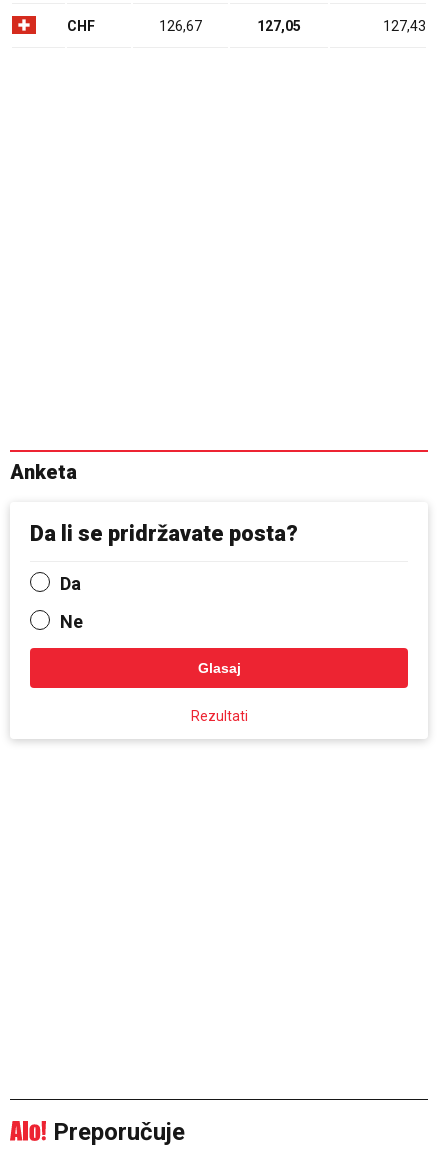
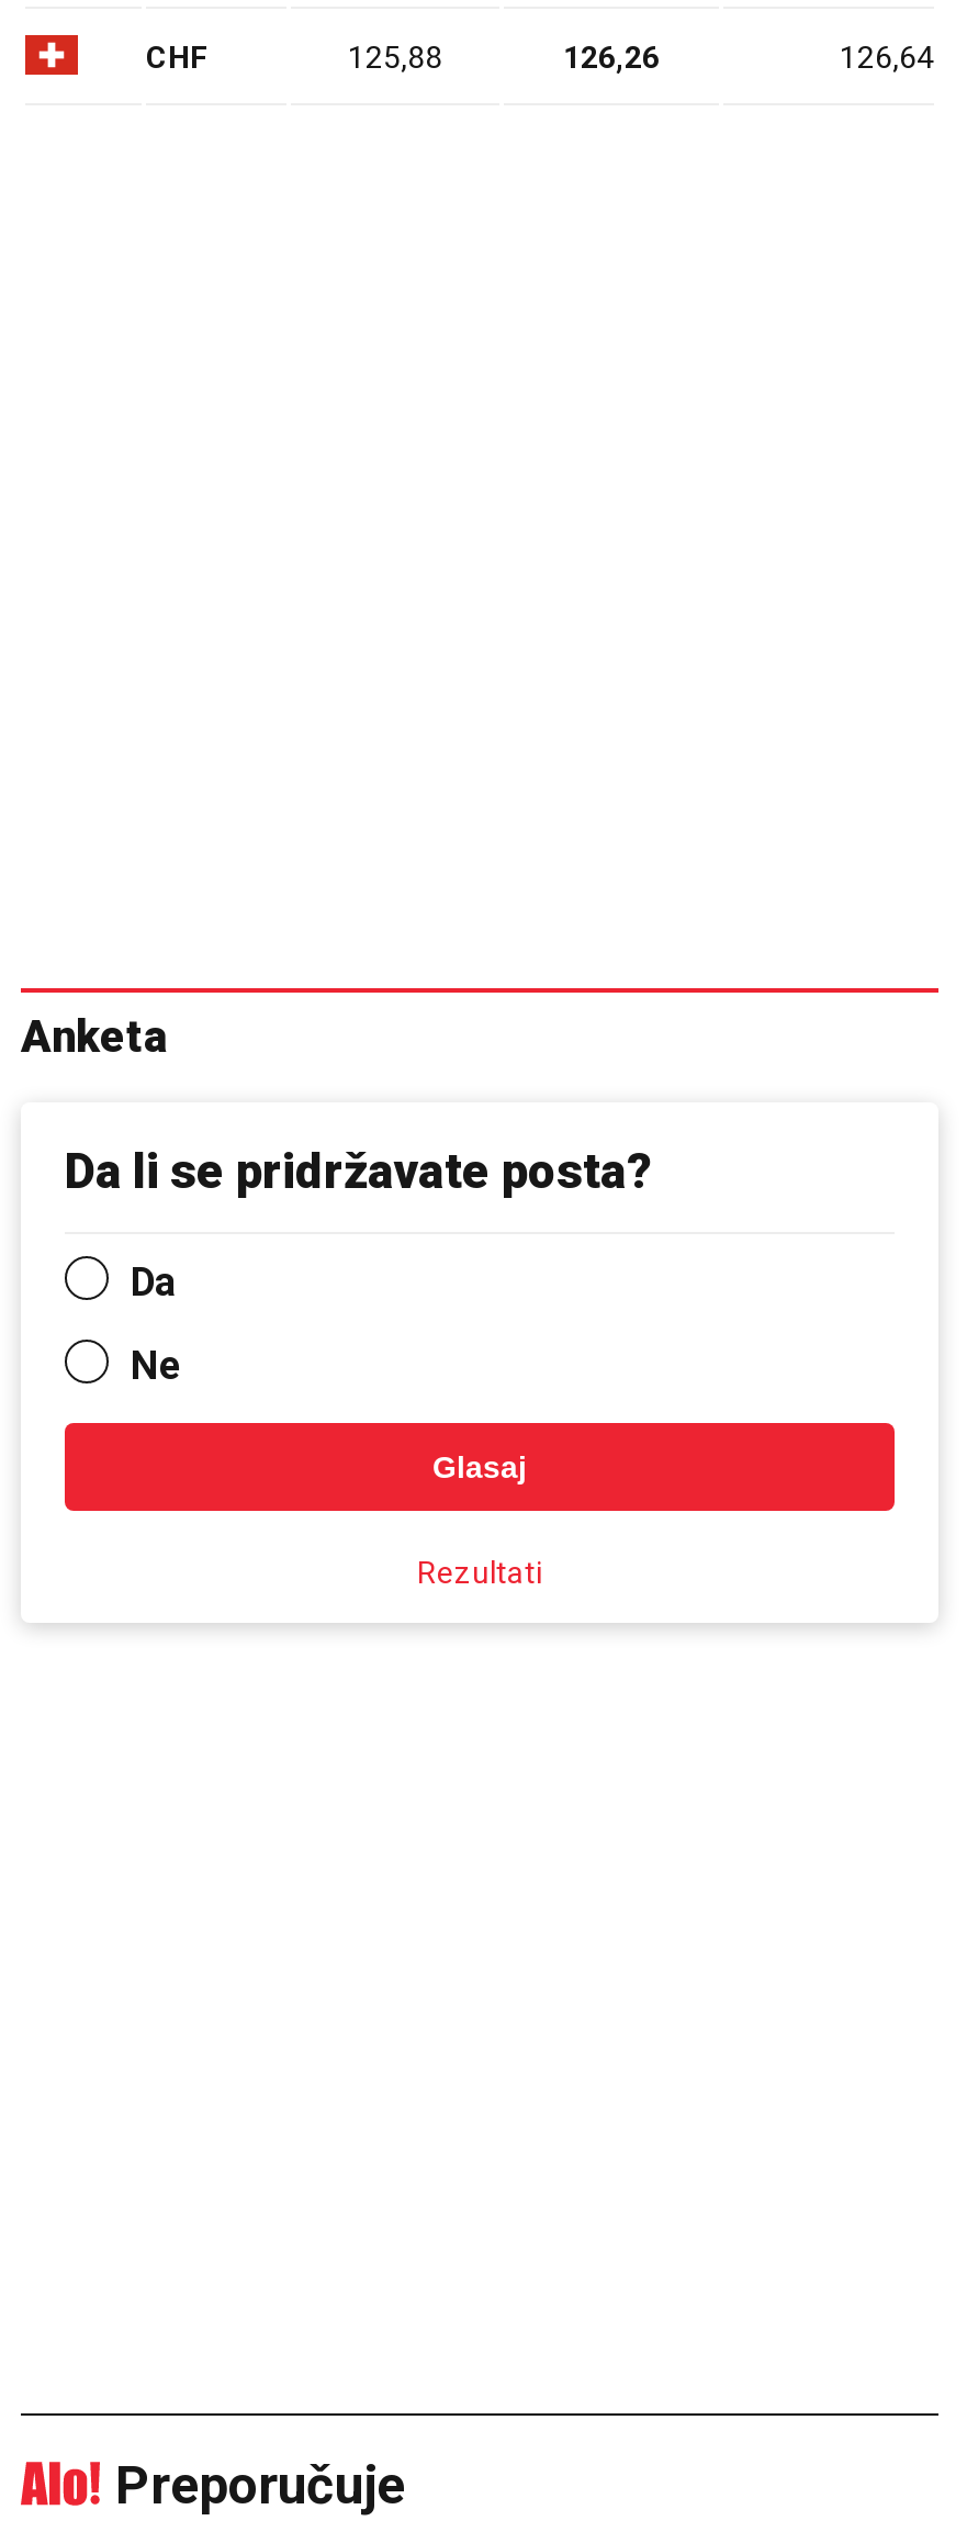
[159,18,202,34] 126,67 -> [348,39,442,74] 125,88
[257,18,301,34] 127,05 -> [563,39,660,74] 126,26
[383,18,426,34] 127,43 -> [840,39,934,74] 126,64

